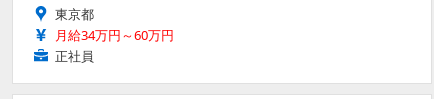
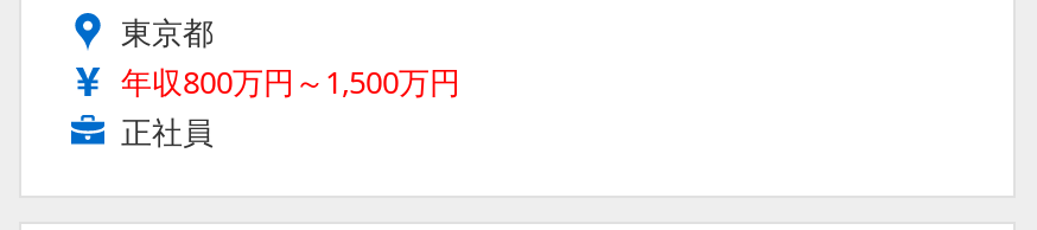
[55,26,174,44] 月給34万円～60万円 -> [121,61,460,104] 年収800万円～1,500万円

